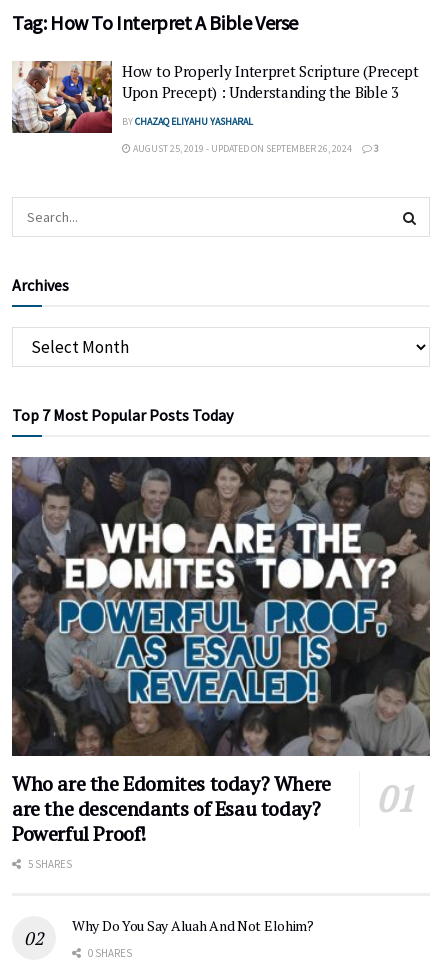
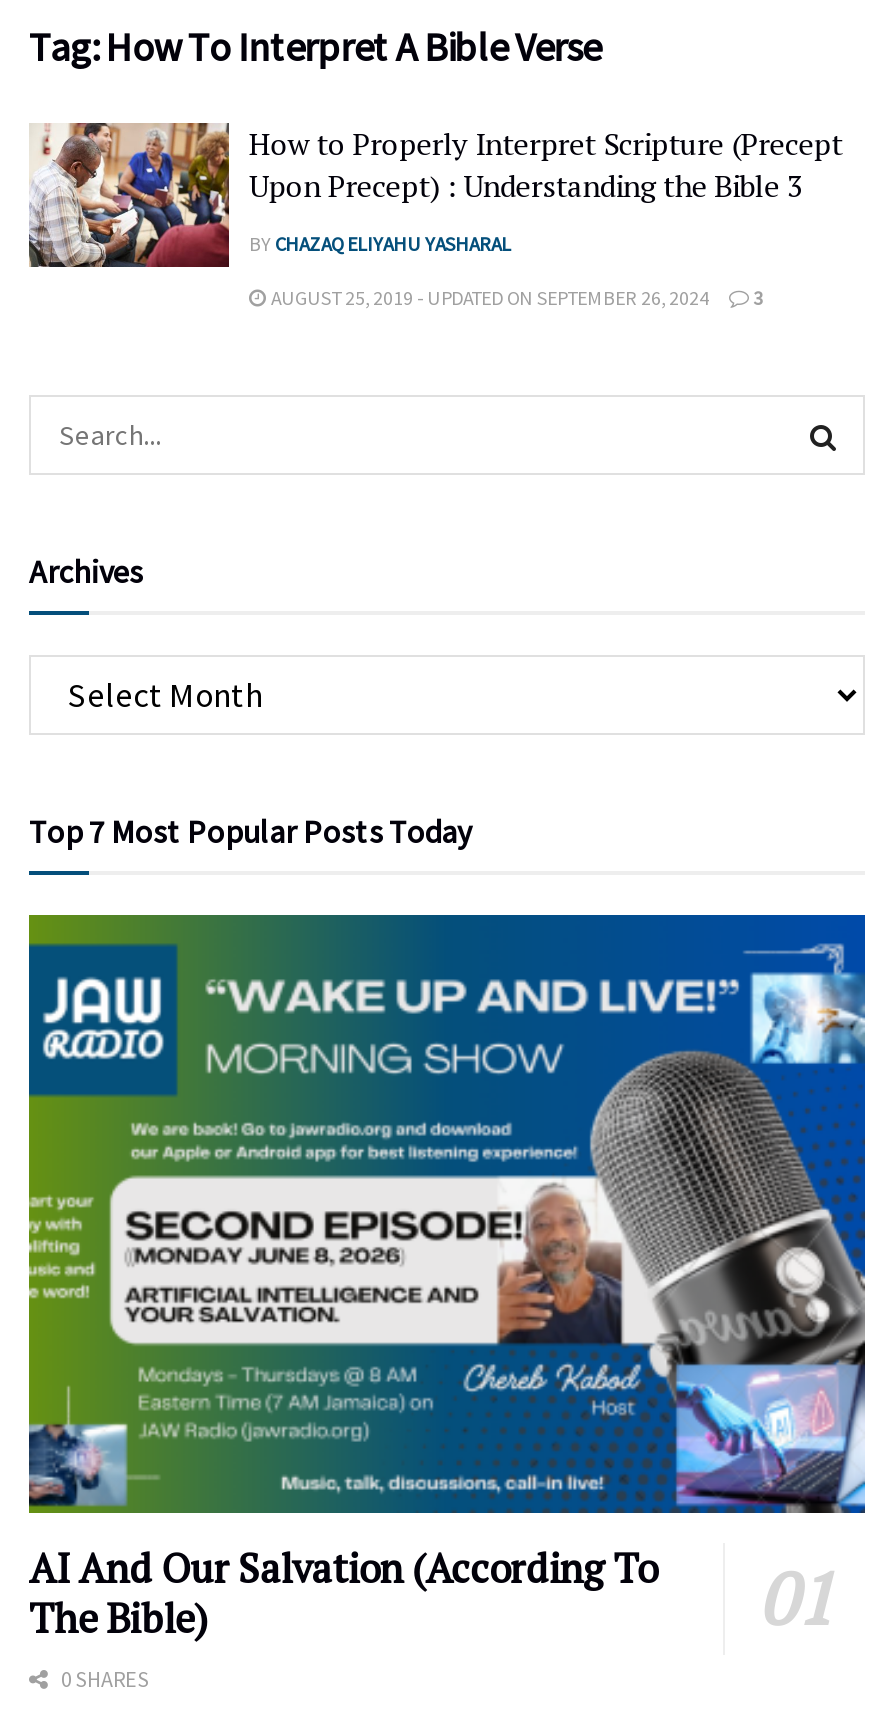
[11,456,431,935] [image] | Who are the Edomites today? Where | are the descendants of Esau today? | Powerful Proof! | 5 SHARES | Why Do You Say Aluah And Not Elohim? -> [27,913,867,1645] [image] | AI And Our Salvation (According To | The Bible)

